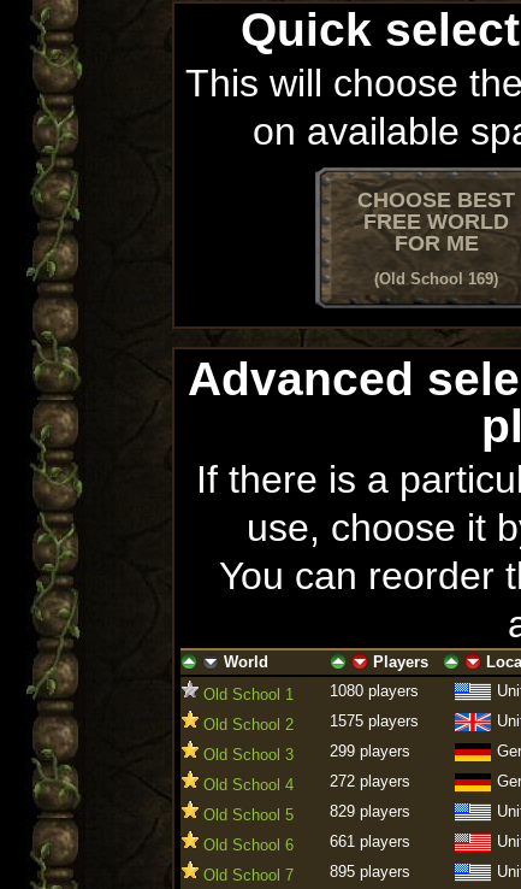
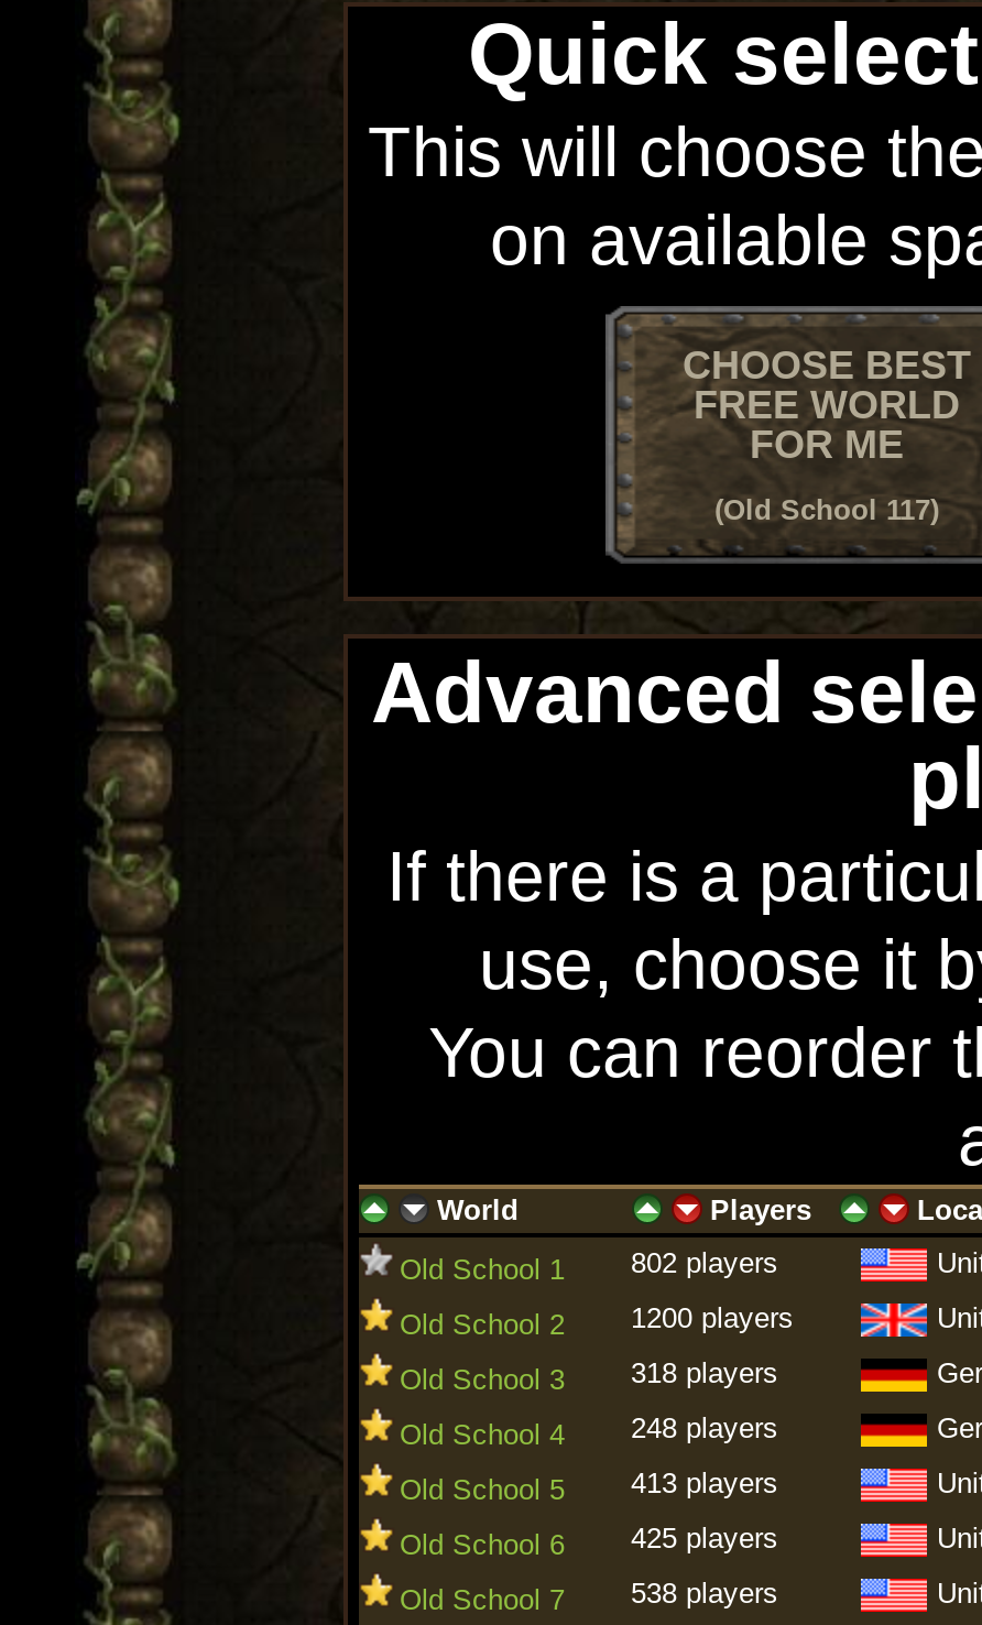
[374,270,498,288] (Old School 169) -> [714,493,939,526] (Old School 117)
[203,682,418,703] Old School 1 1080 players -> [400,1246,778,1286] Old School 1 802 players
[203,712,418,734] Old School 2 1575 players -> [400,1301,794,1341] Old School 2 1200 players
[203,742,410,764] Old School 3 299 players -> [400,1356,778,1396] Old School 3 318 players
[203,772,410,794] Old School 4 272 players -> [400,1411,778,1451] Old School 4 248 players
[203,802,410,824] Old School 5 829 players -> [400,1466,778,1506] Old School 5 413 players
[203,832,410,854] Old School 6 661 players -> [400,1522,778,1561] Old School 6 425 players
[203,862,410,884] Old School 7 895 players -> [400,1577,778,1616] Old School 7 538 players

